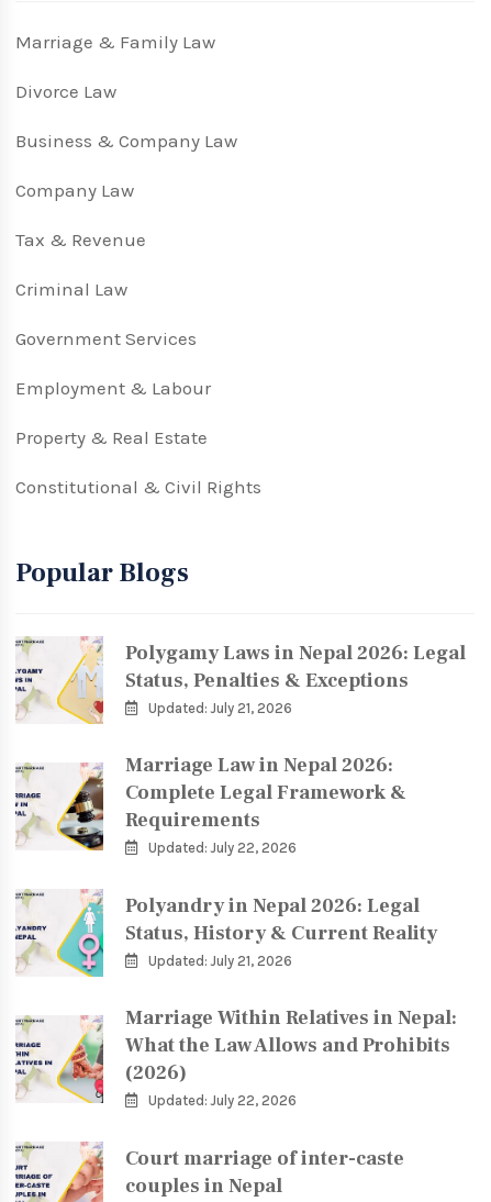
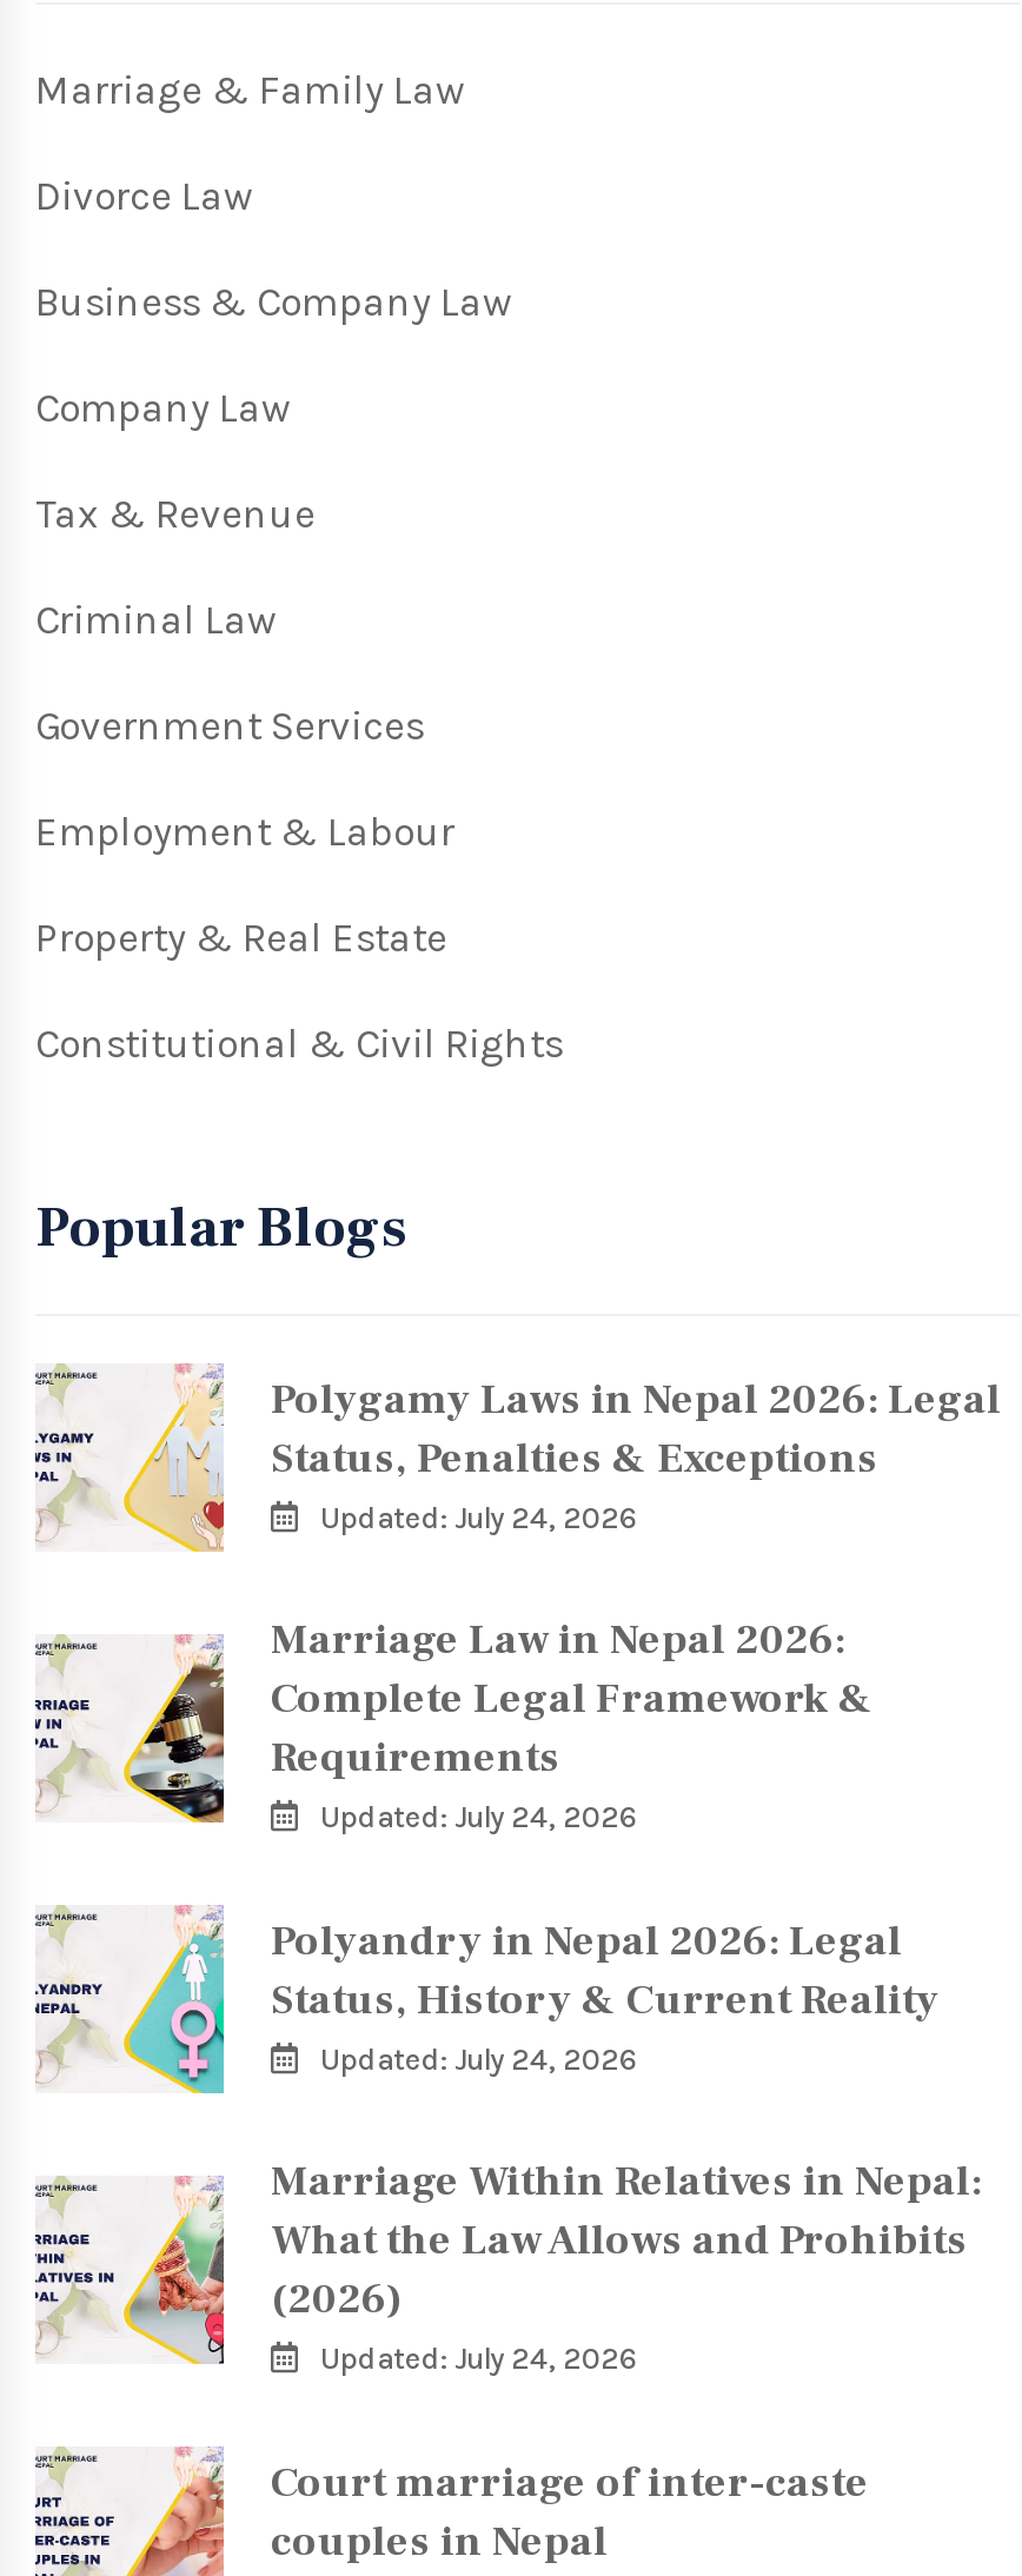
[148,699,292,716] Updated: July 21, 2026 -> [320,1499,638,1534] Updated: July 24, 2026
[148,840,297,856] Updated: July 22, 2026 -> [320,1799,638,1835] Updated: July 24, 2026
[148,952,292,969] Updated: July 21, 2026 -> [320,2041,638,2076] Updated: July 24, 2026
[148,1092,297,1109] Updated: July 22, 2026 -> [320,2341,638,2376] Updated: July 24, 2026

